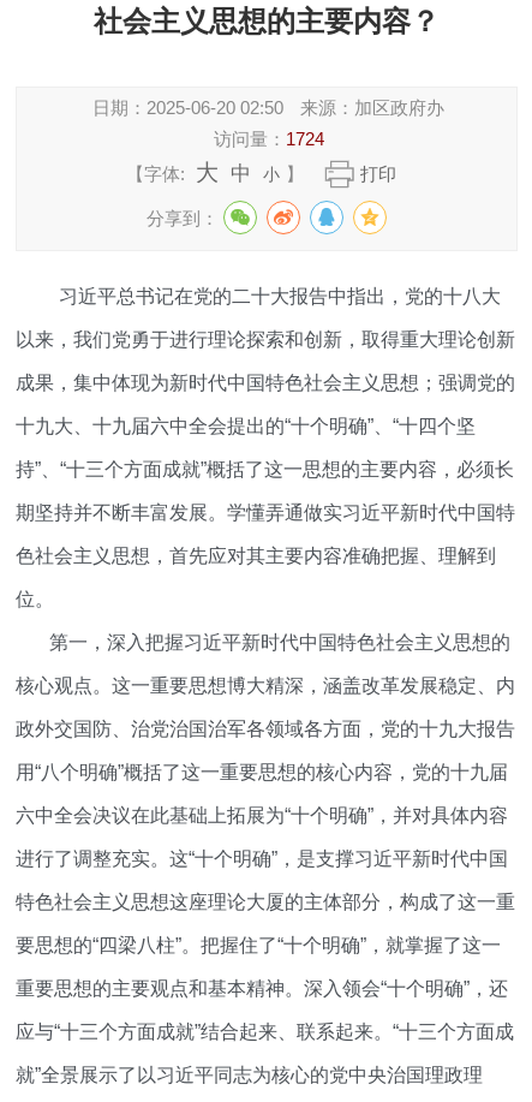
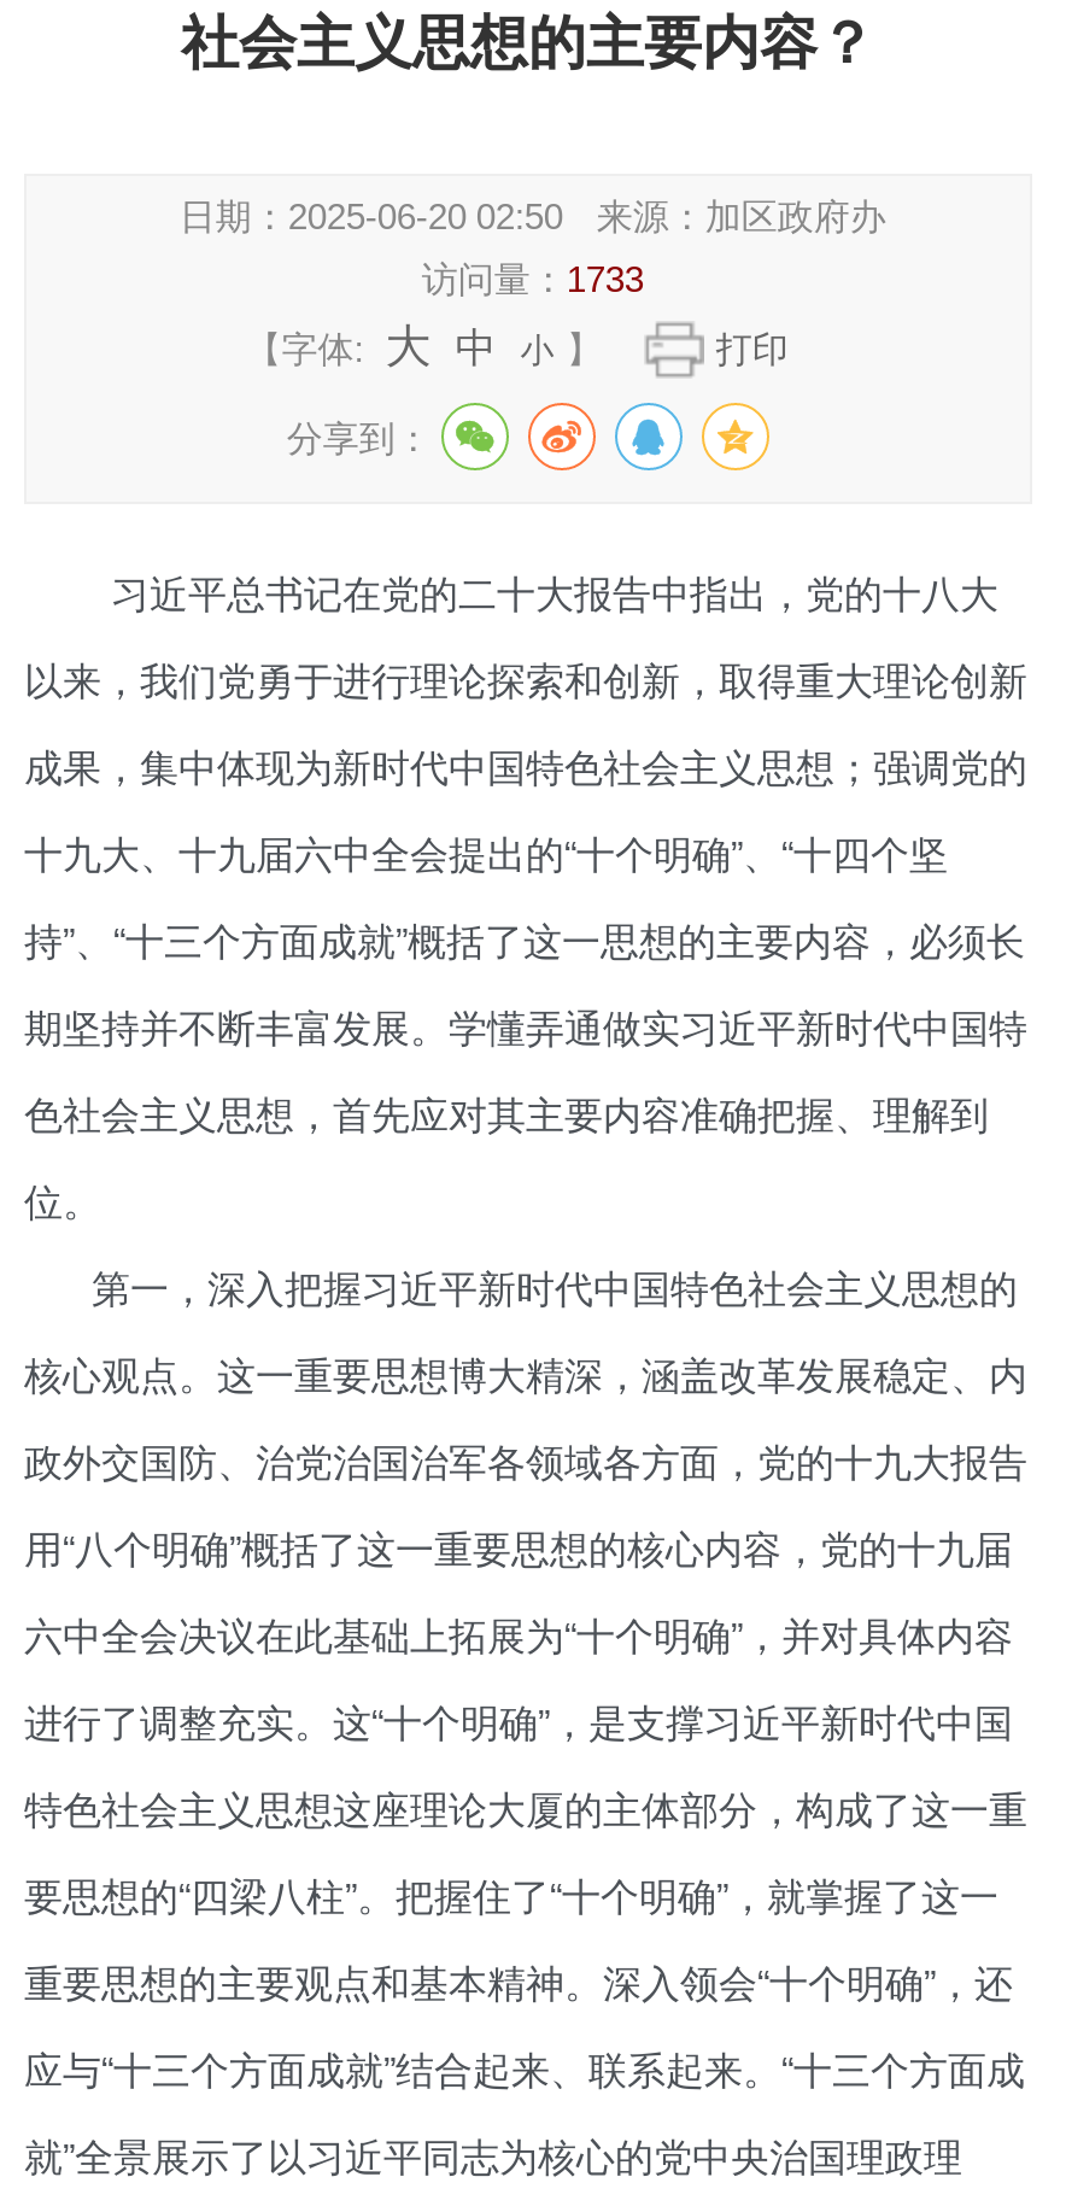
[214,129,324,149] 访问量：1724 -> [422,259,644,300] 访问量：1733

